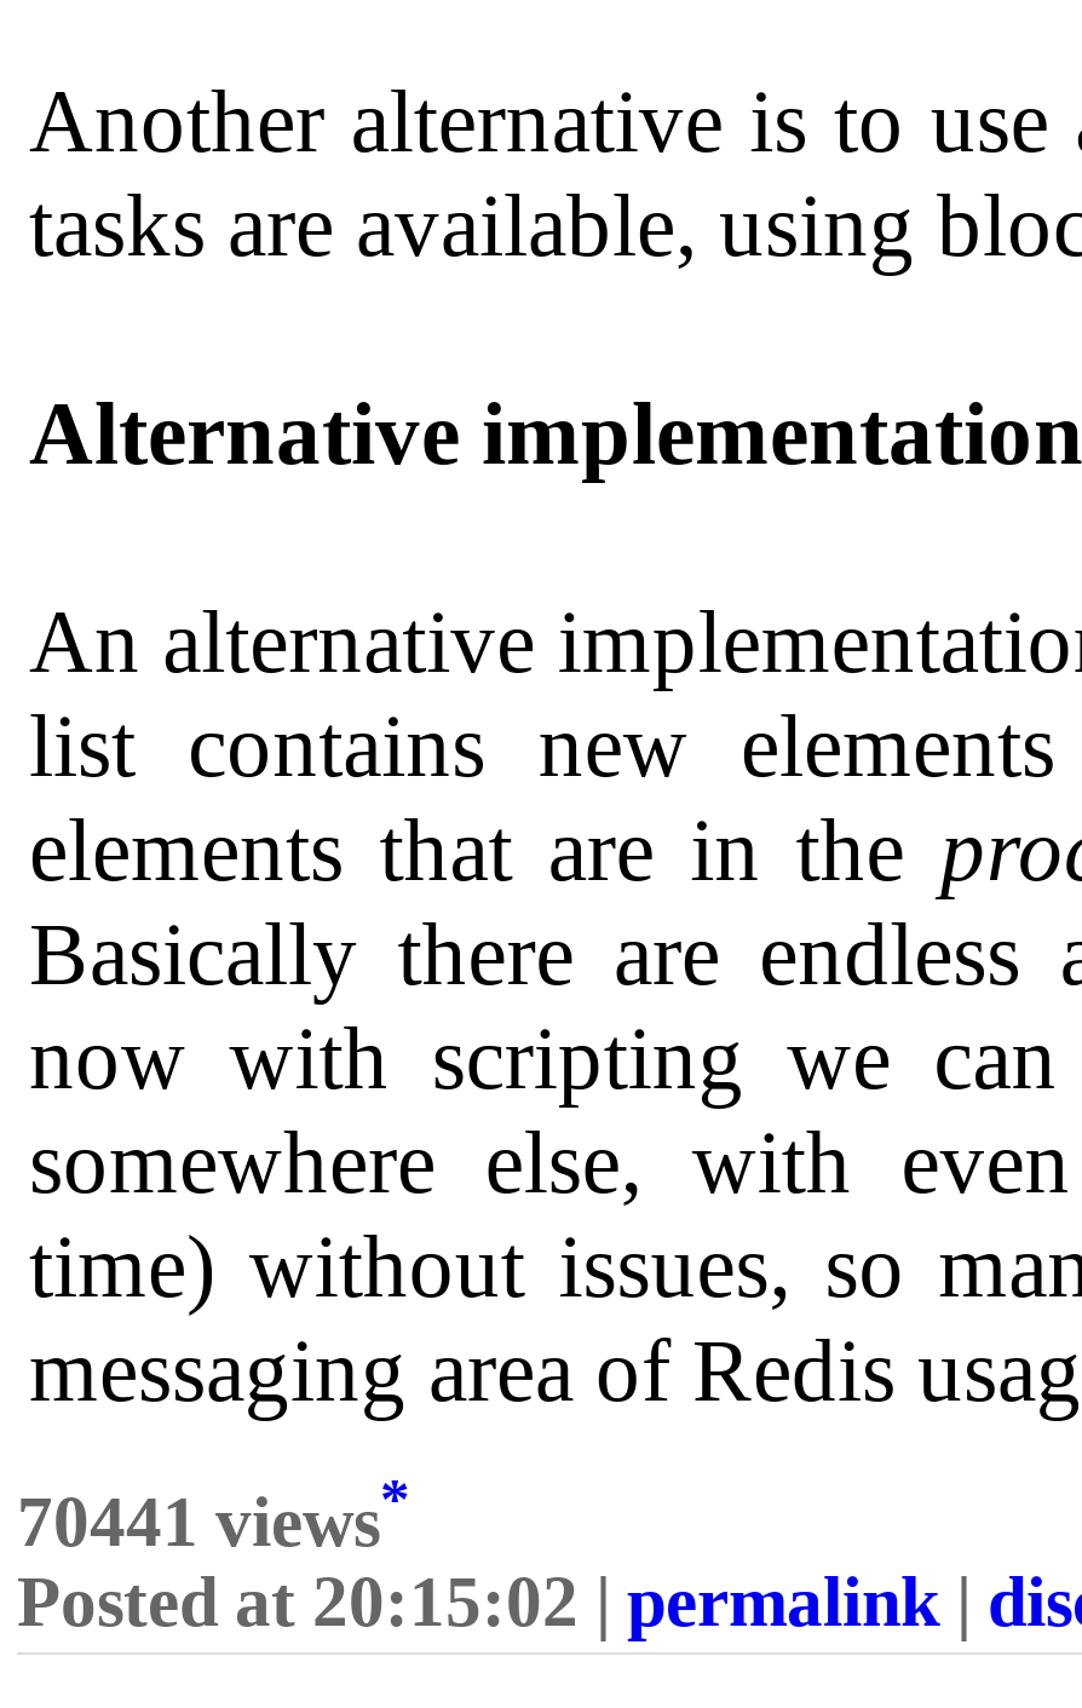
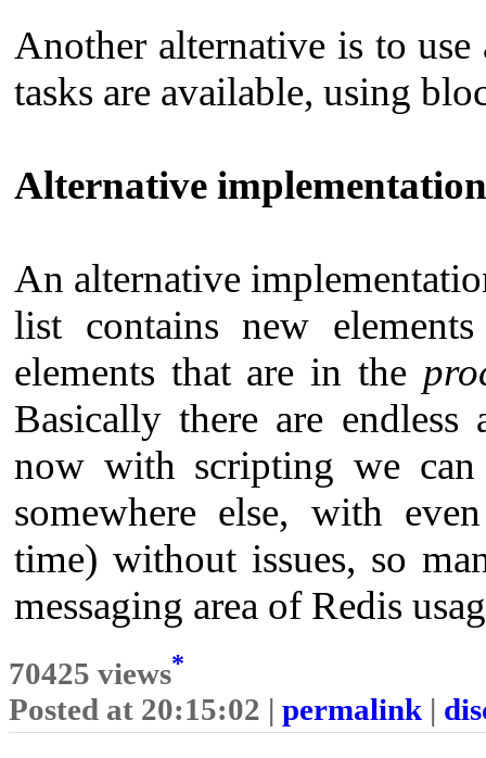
[17,1466,409,1560] 70441 views* -> [9,648,184,690] 70425 views*

